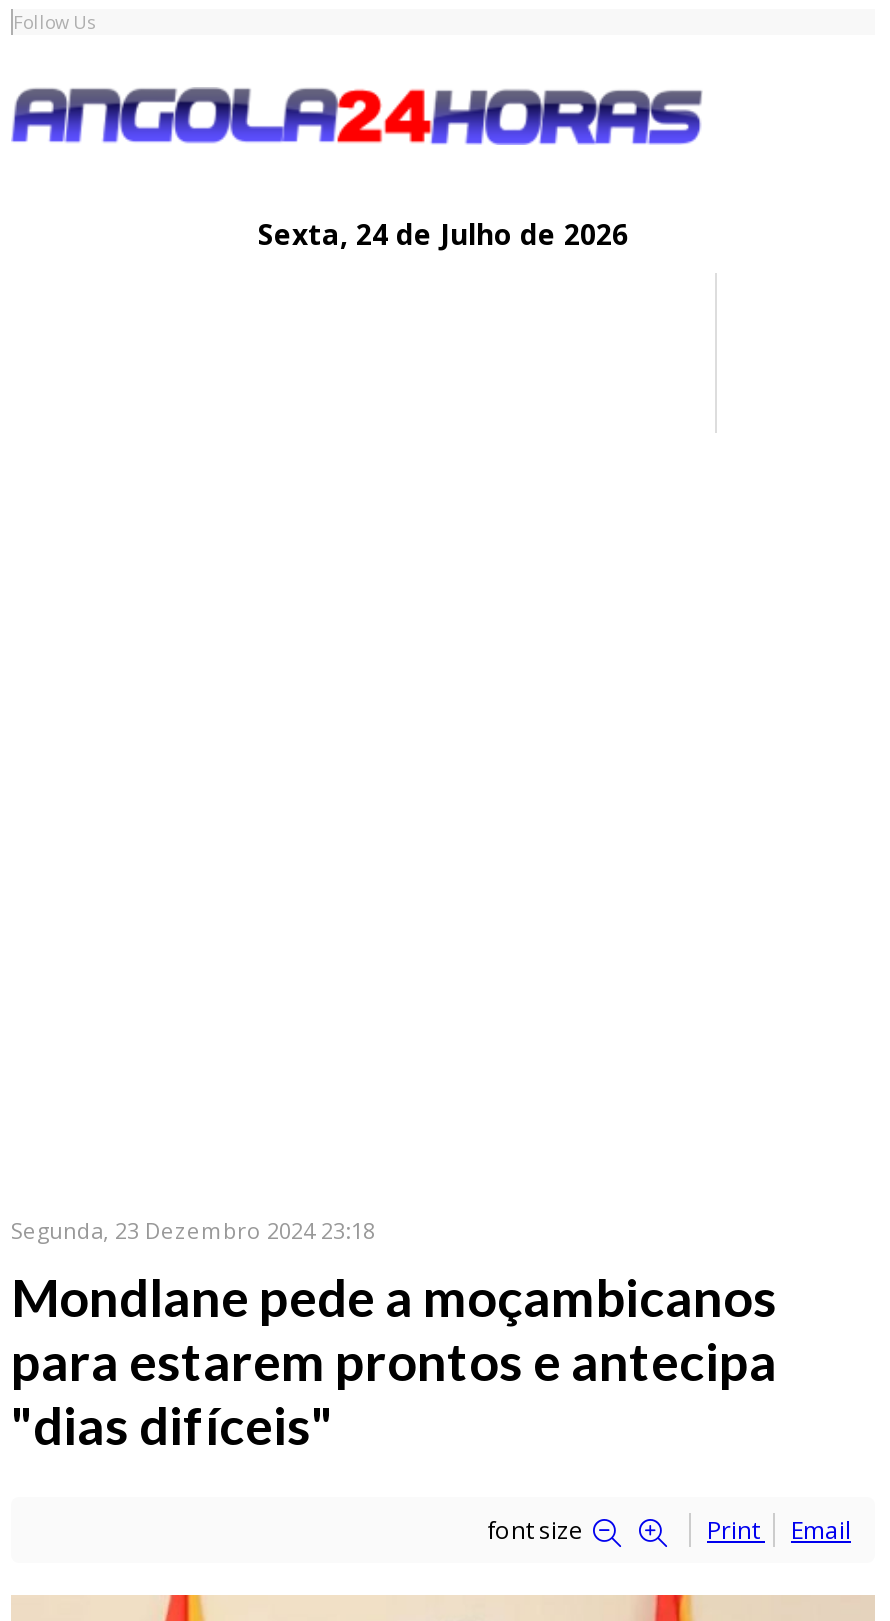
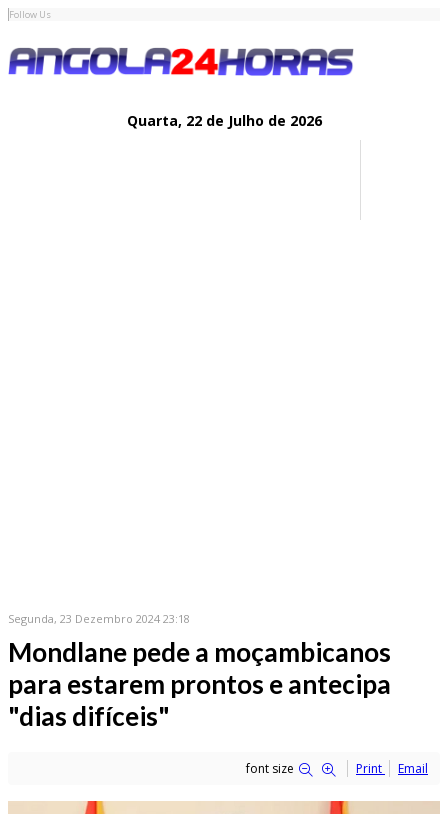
[258,215,628,253] Sexta, 24 de Julho de 2026 -> [126,111,321,130] Quarta, 22 de Julho de 2026

